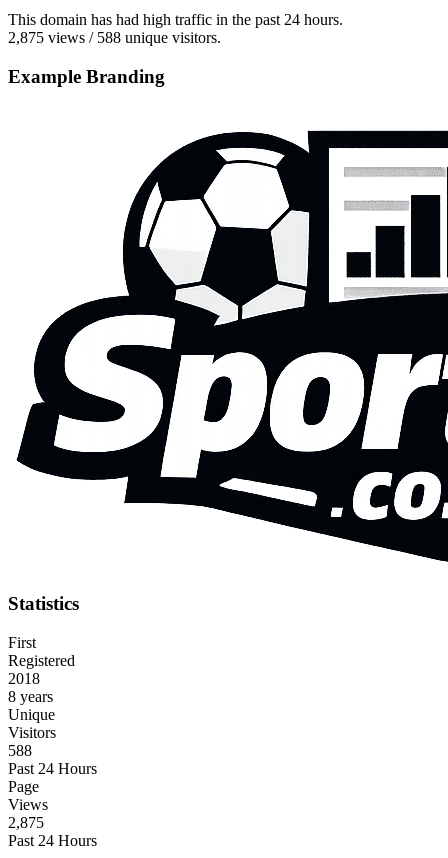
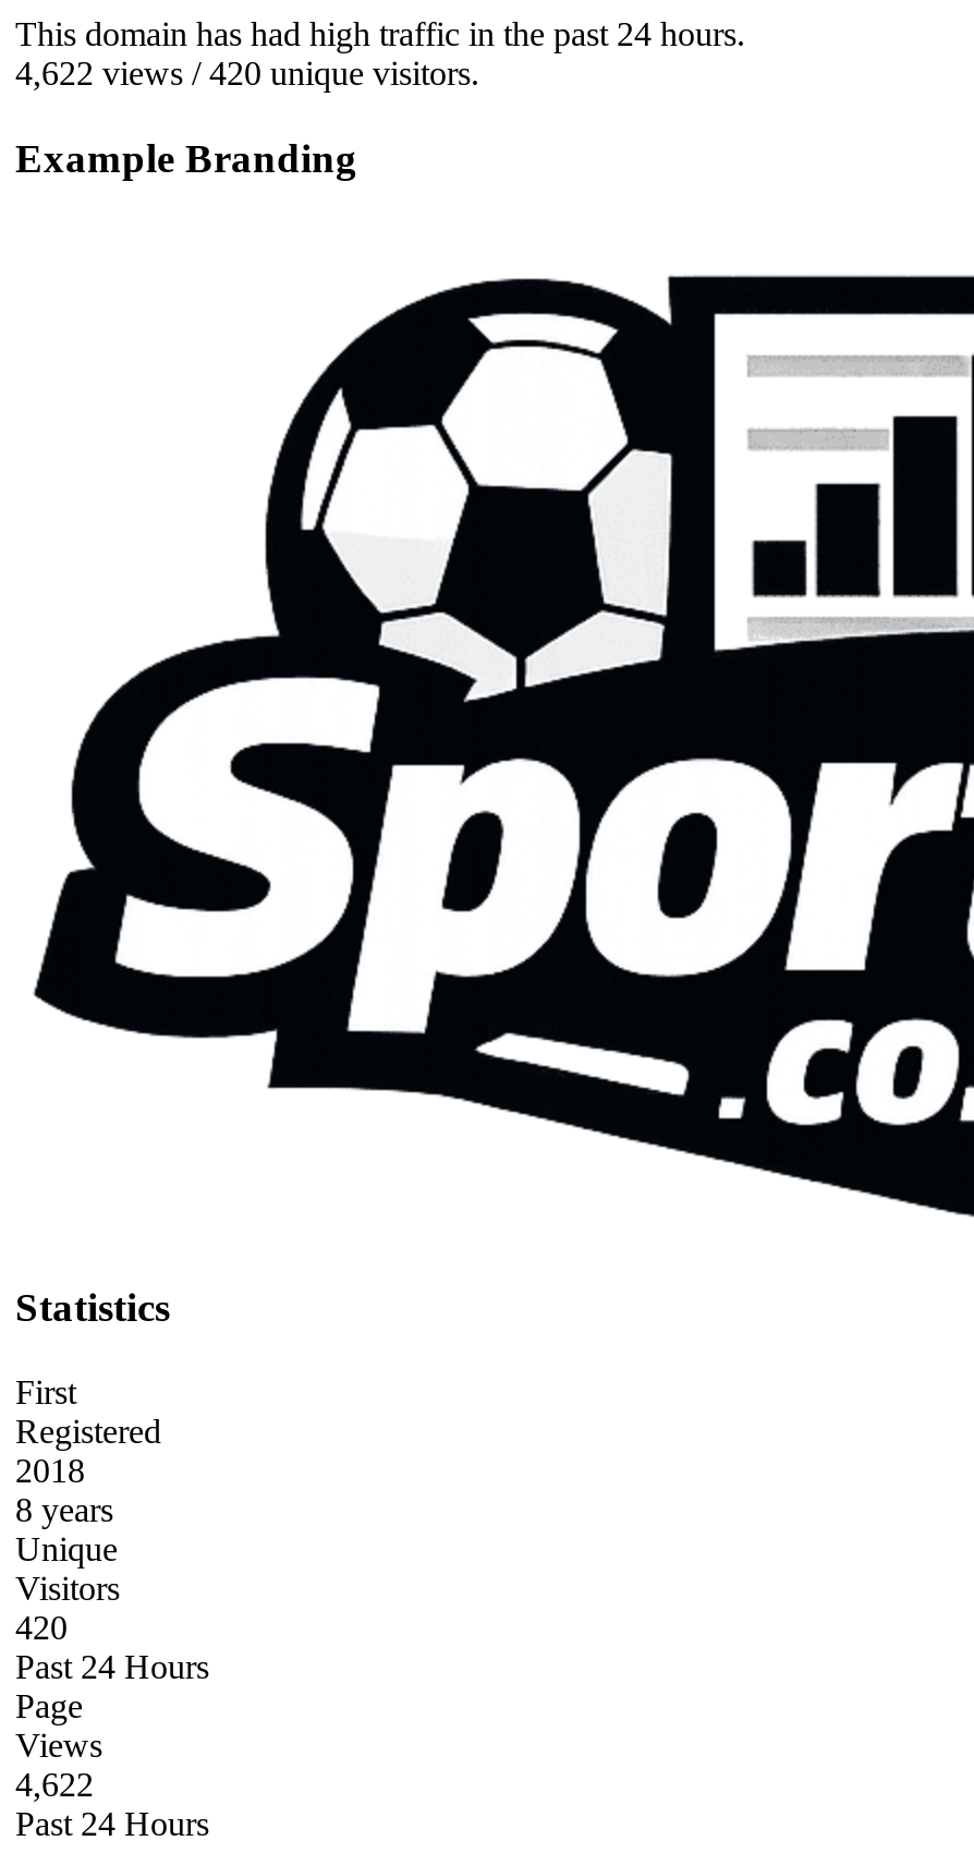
[8,29,221,46] 2,875 views / 588 unique visitors. -> [15,55,479,92] 4,622 views / 420 unique visitors.
[8,742,32,759] 588 -> [15,1609,68,1646] 420
[8,814,44,831] 2,875 -> [15,1766,94,1803] 4,622

